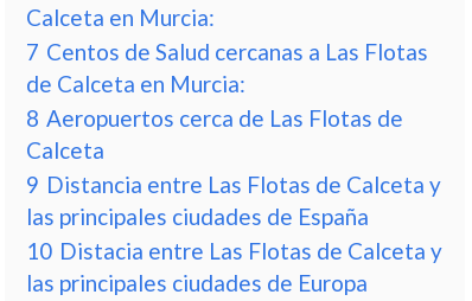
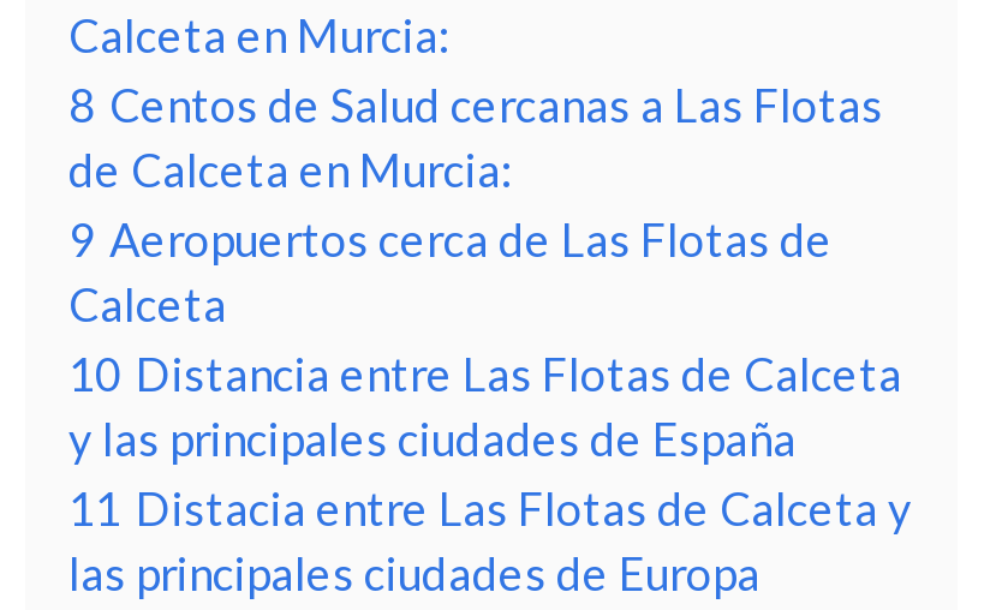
[26,38,428,65] 7 Centos de Salud cercanas a Las Flotas -> [68,77,883,132] 8 Centos de Salud cercanas a Las Flotas
[26,104,403,132] 8 Aeropuertos cerca de Las Flotas de -> [68,211,833,267] 9 Aeropuertos cerca de Las Flotas de
[26,171,442,264] 9 Distancia entre Las Flotas de Calceta y | las principales ciudades de España | 10 Distacia entre Las Flotas de Calceta y -> [68,346,912,536] 10 Distancia entre Las Flotas de Calceta | y las principales ciudades de España | 11 Distacia entre Las Flotas de Calceta y

